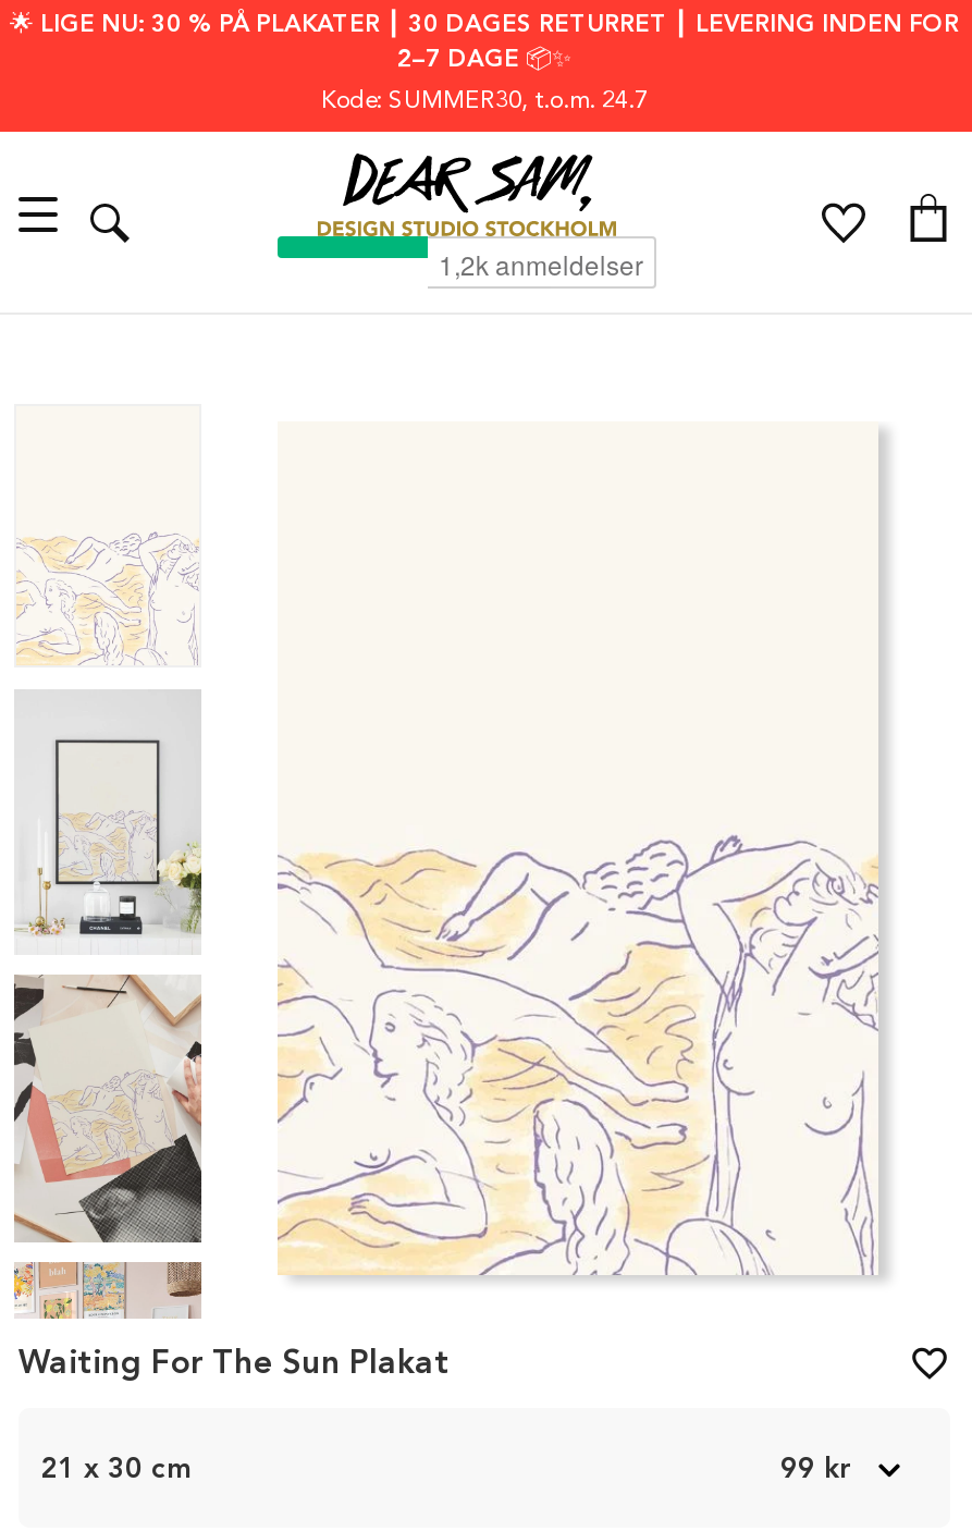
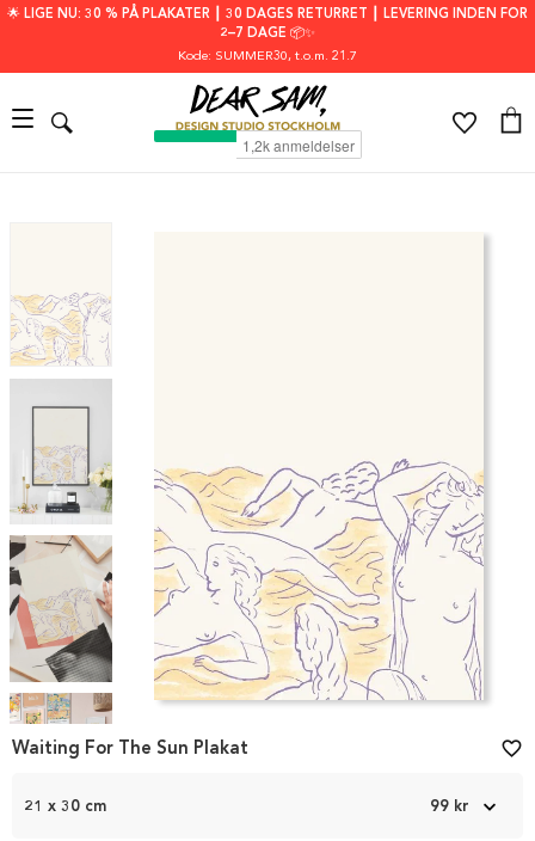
[321,84,648,114] Kode: SUMMER30, t.o.m. 24.7 -> [178,47,357,63] Kode: SUMMER30, t.o.m. 21.7

